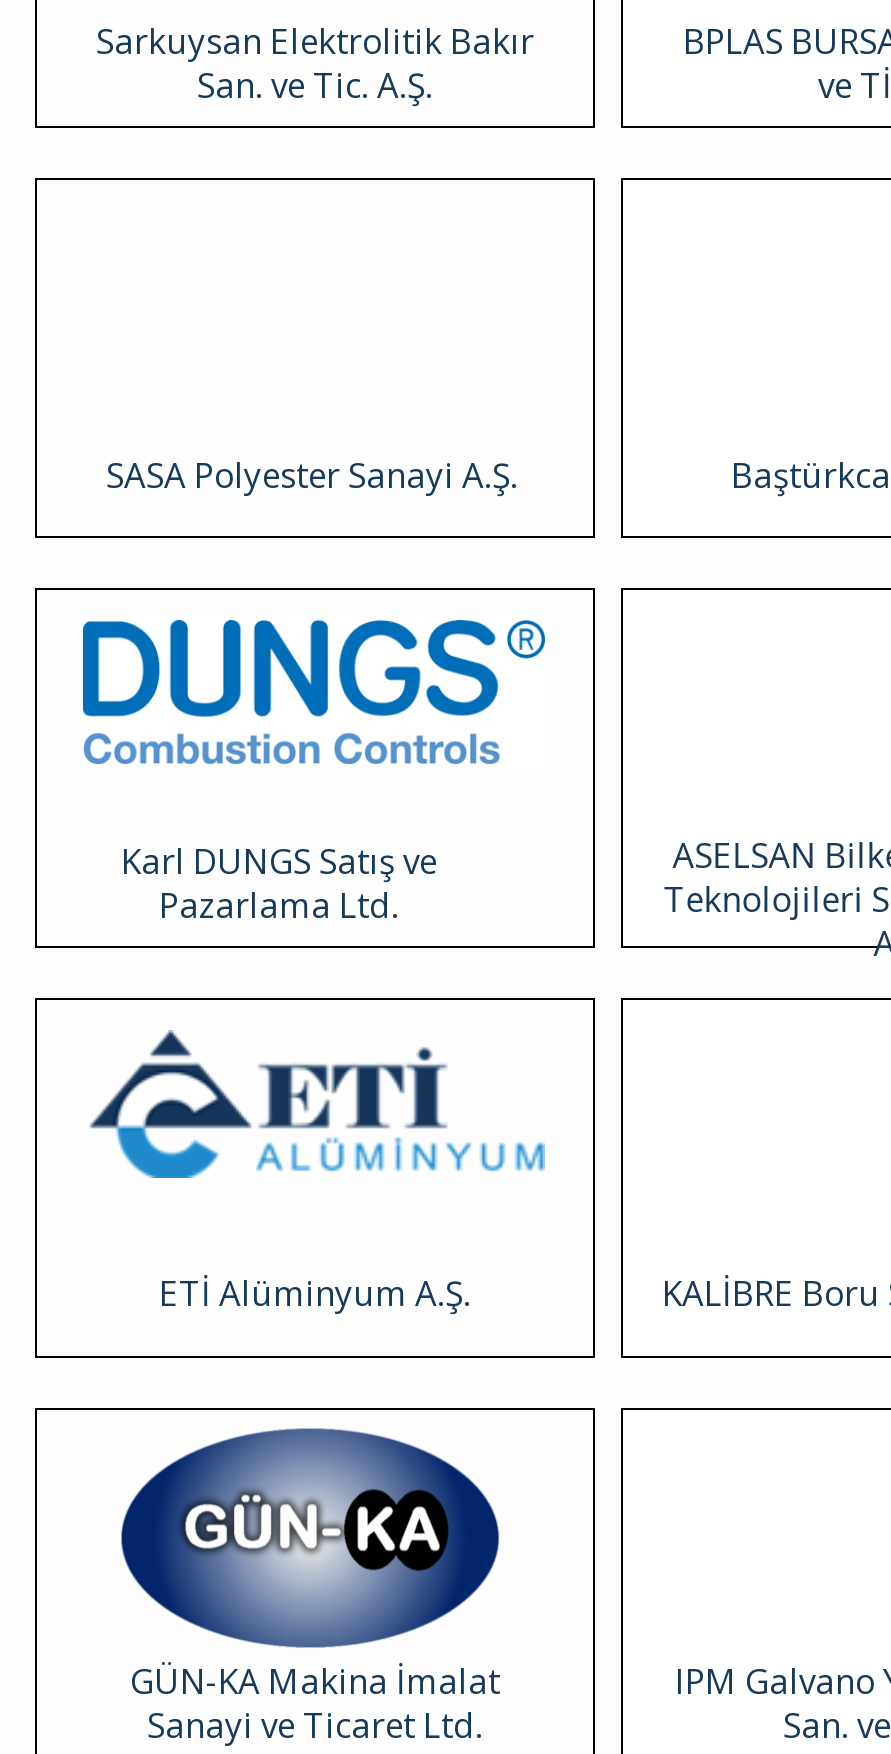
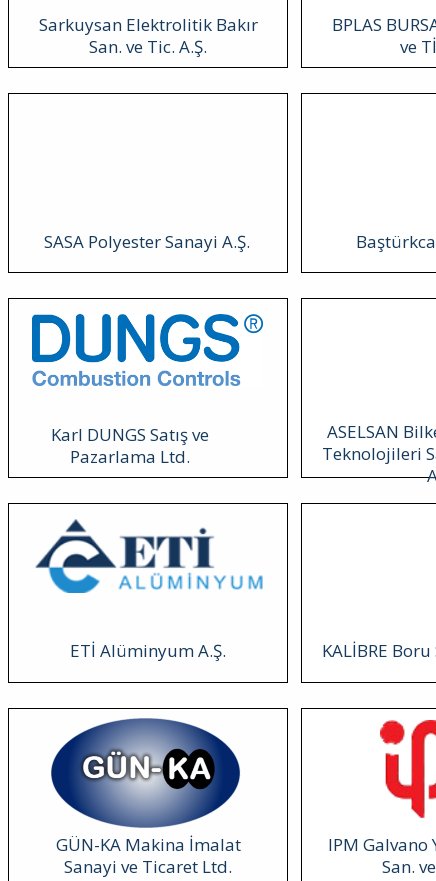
none -> [379,719,433,819] [image]

